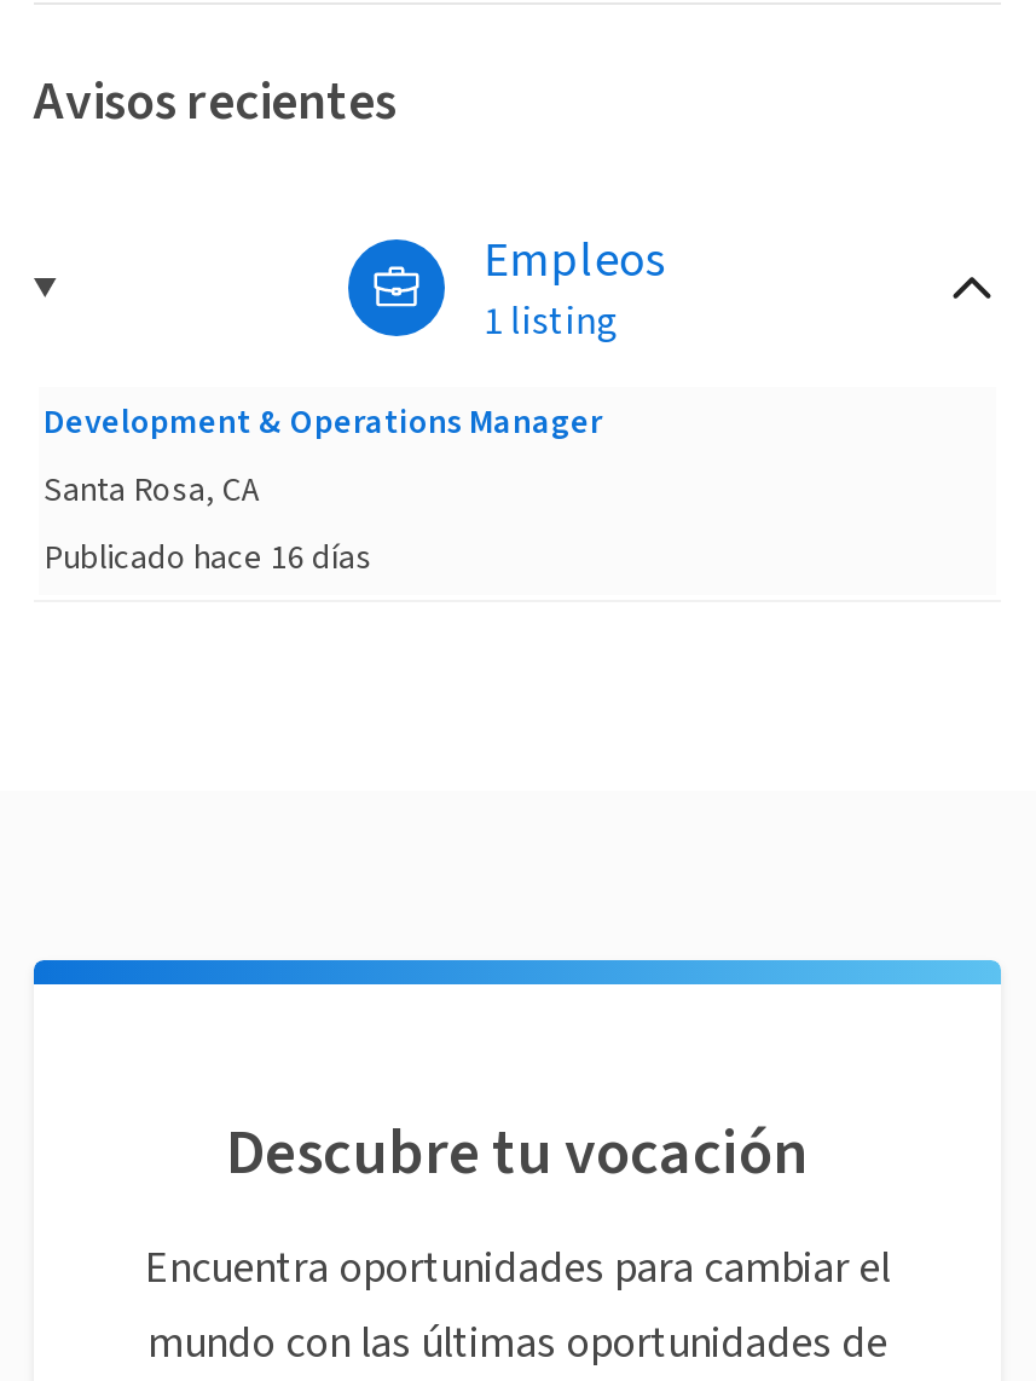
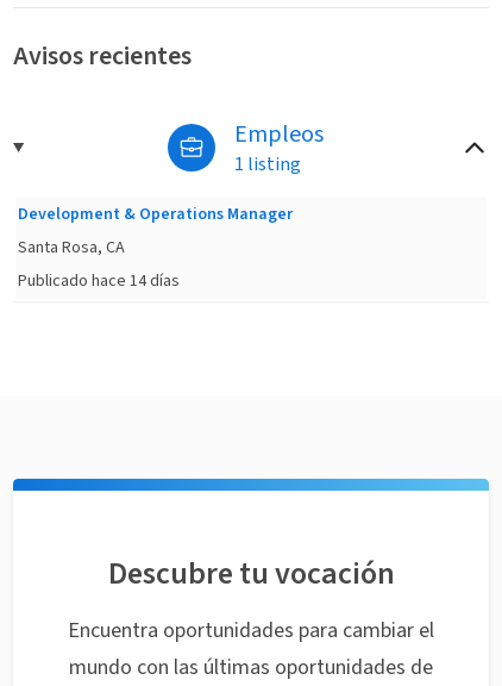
[44,535,372,583] Publicado hace 16 días -> [18,269,180,293] Publicado hace 14 días

